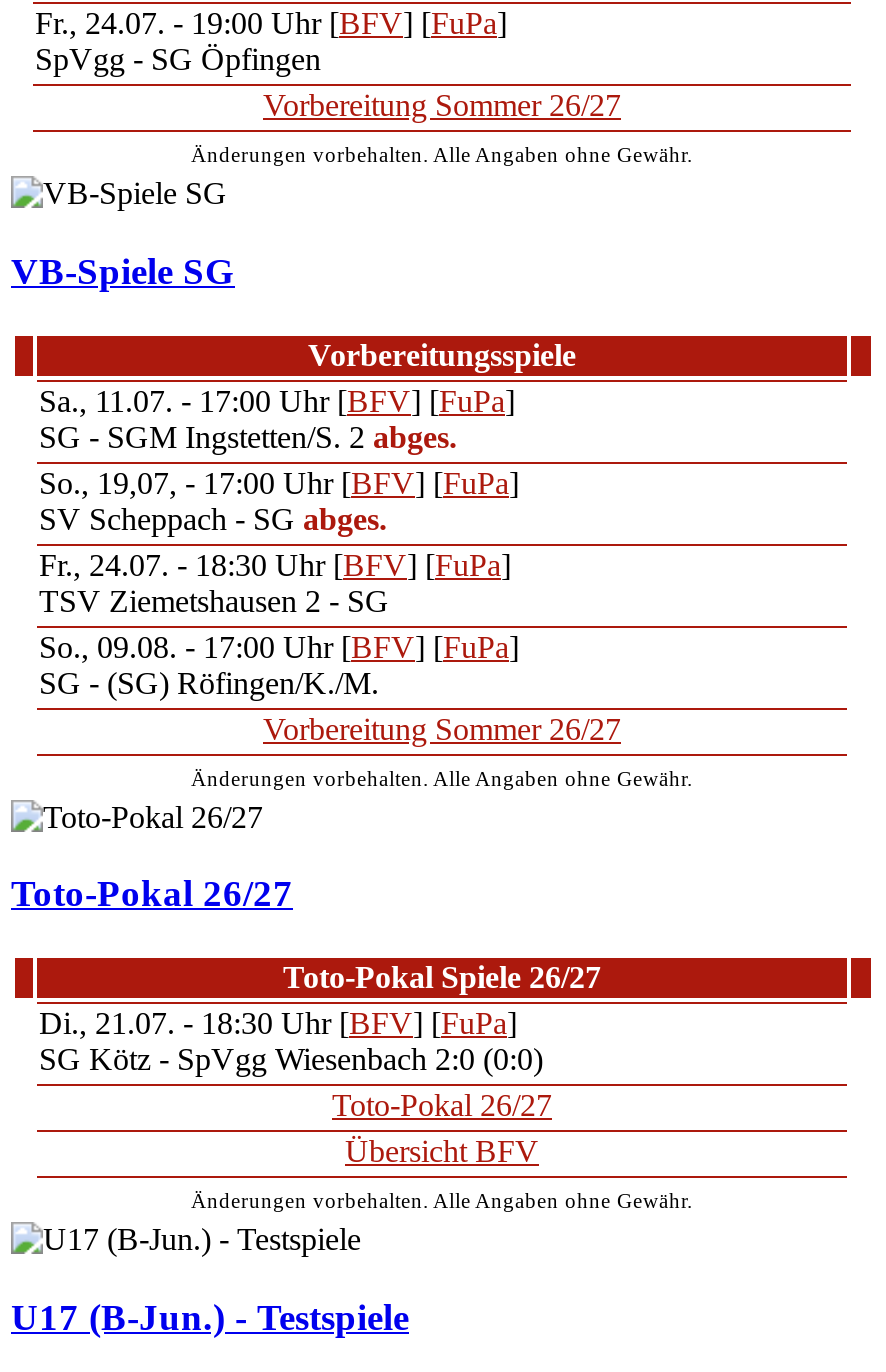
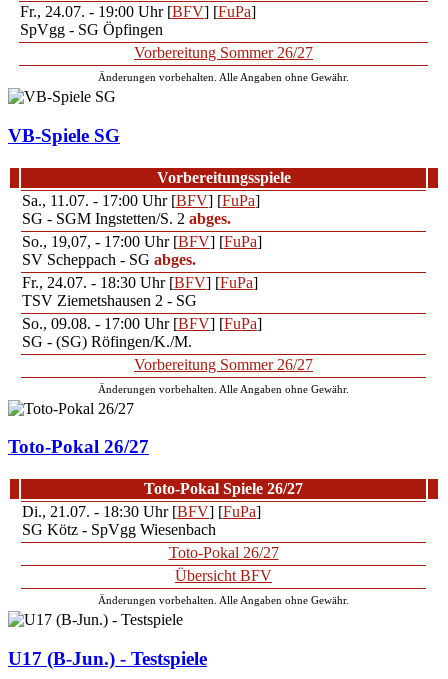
[39,1042,543,1076] SG Kötz - SpVgg Wiesenbach 2:0 (0:0) -> [22,521,216,538] SG Kötz - SpVgg Wiesenbach

